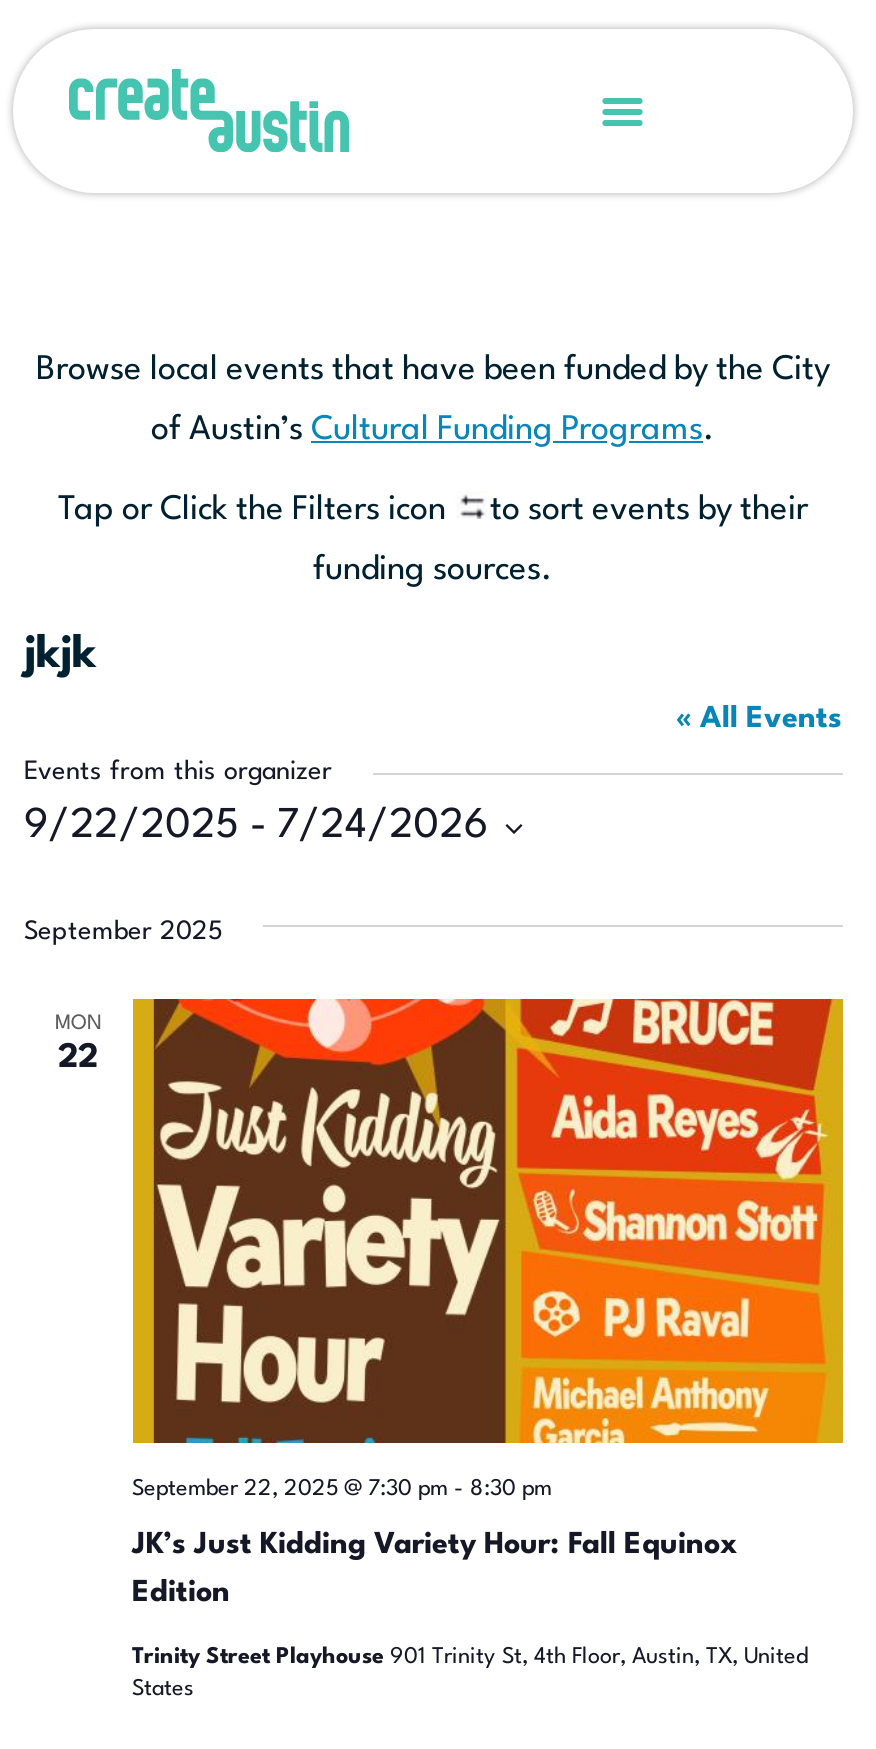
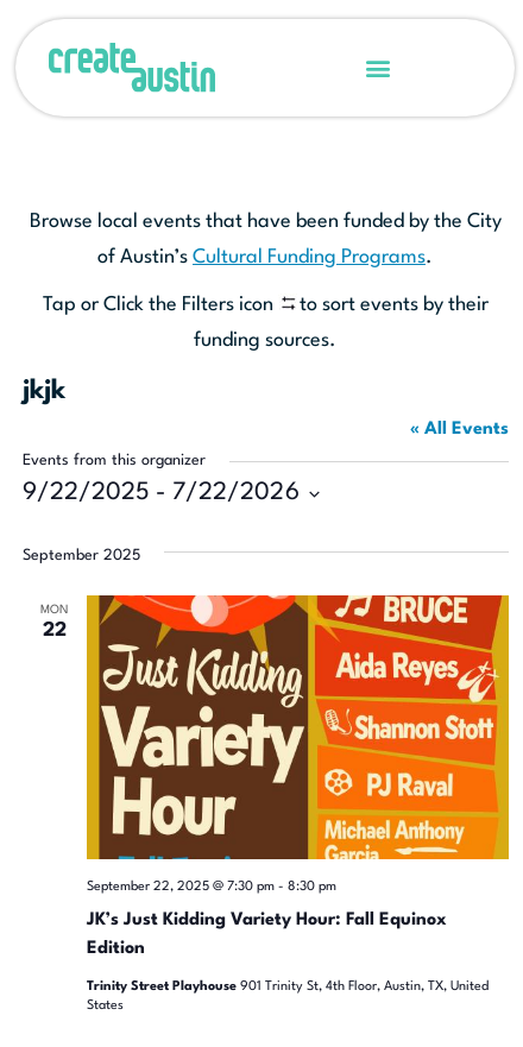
[24,808,488,848] 9/22/2025 - 7/24/2026 -> [22,482,299,506] 9/22/2025 - 7/22/2026

